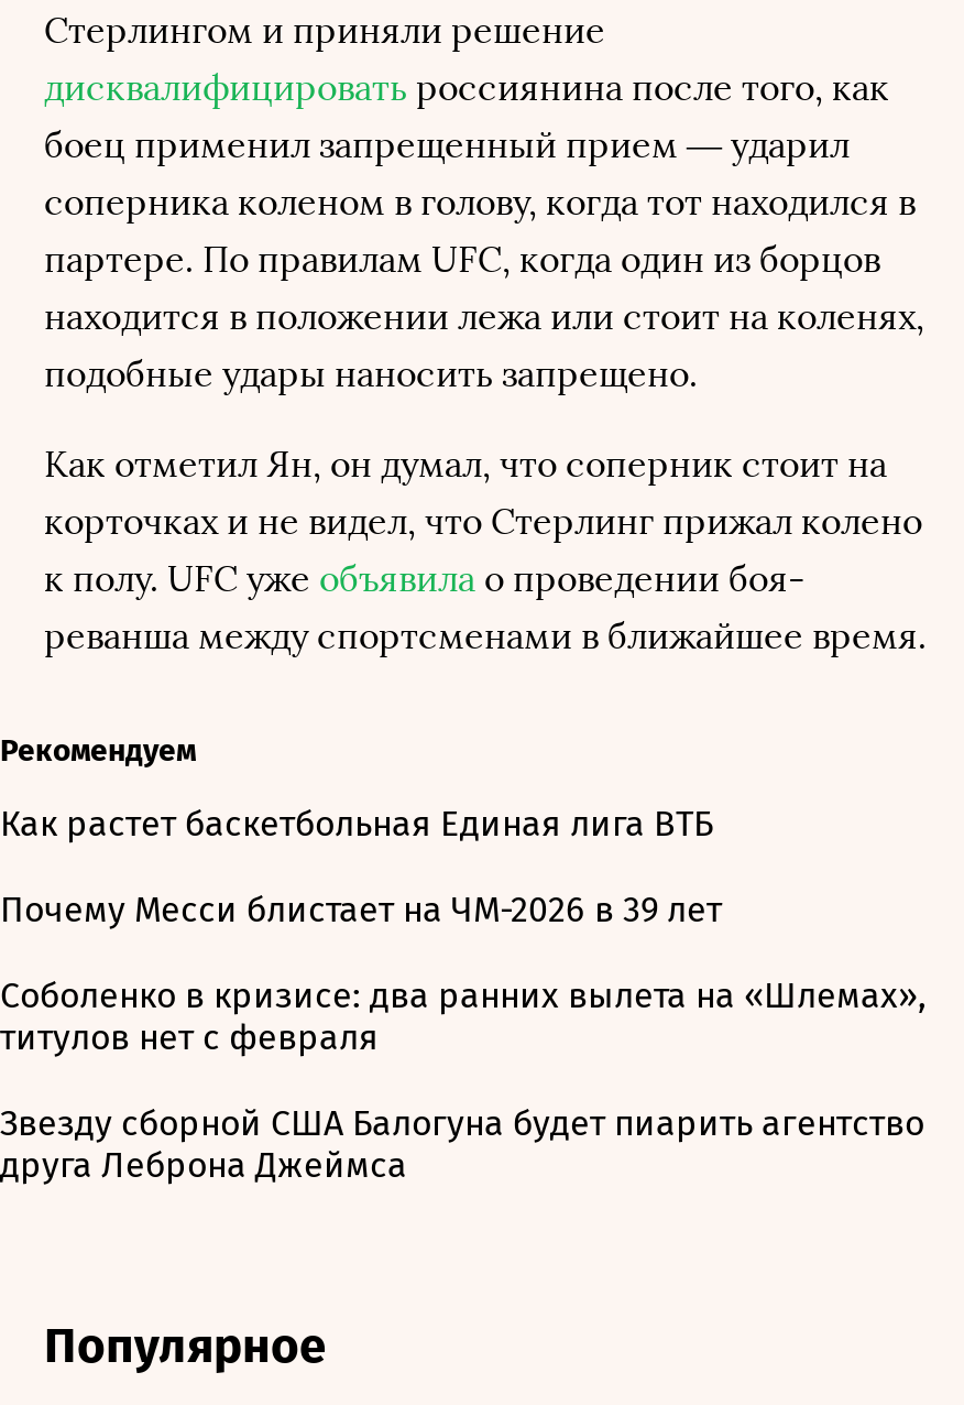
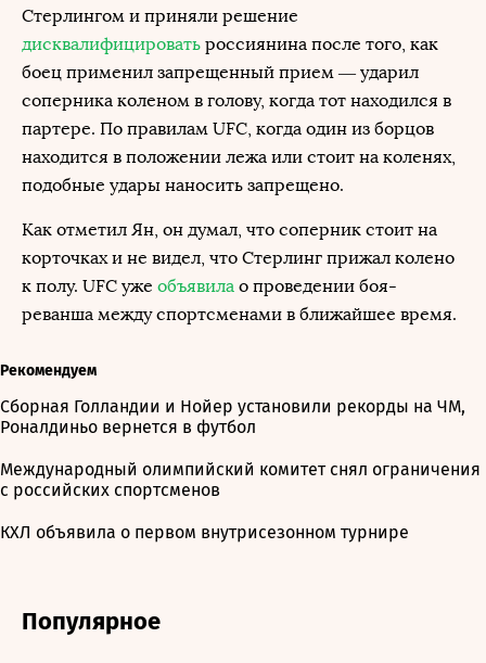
[0,803,927,1186] Как растет баскетбольная Единая лига ВТБ | Почему Месси блистает на ЧМ-2026 в 39 лет | Соболенко в кризисе: два ранних вылета на «Шлемах», | титулов нет с февраля | Звезду сборной США Балогуна будет пиарить агентство | друга Леброна Джеймса -> [0,396,481,543] Сборная Голландии и Нойер установили рекорды на ЧМ, | Роналдиньо вернется в футбол | Международный олимпийский комитет снял ограничения | с российских спортсменов | КХЛ объявила о первом внутрисезонном турнире

